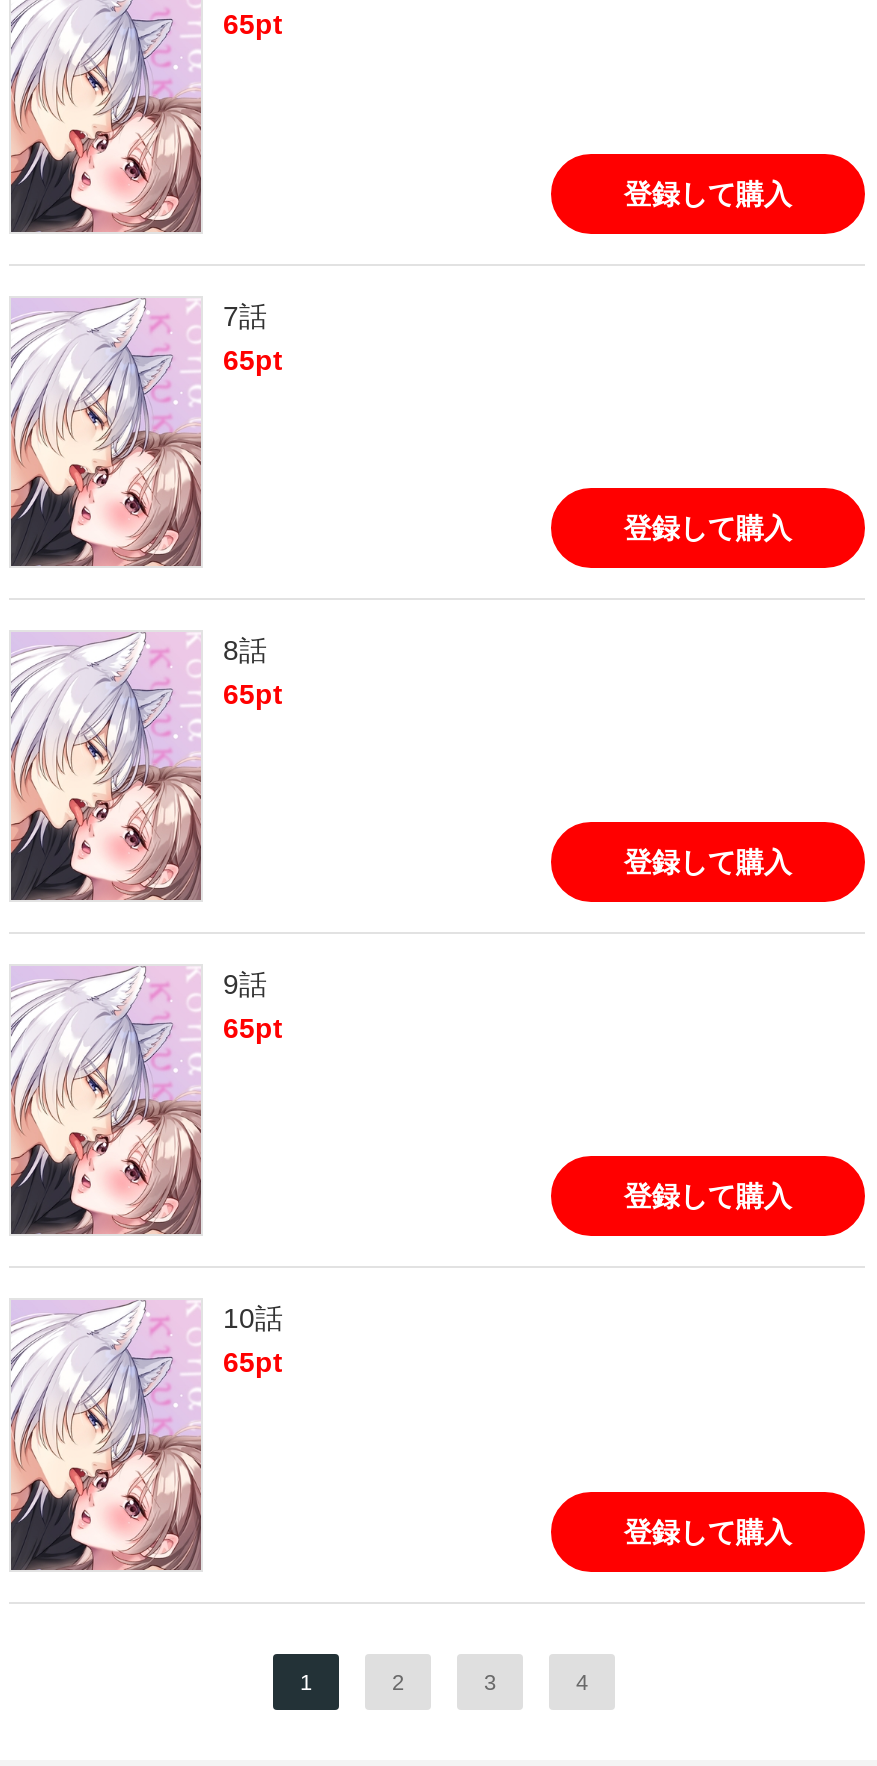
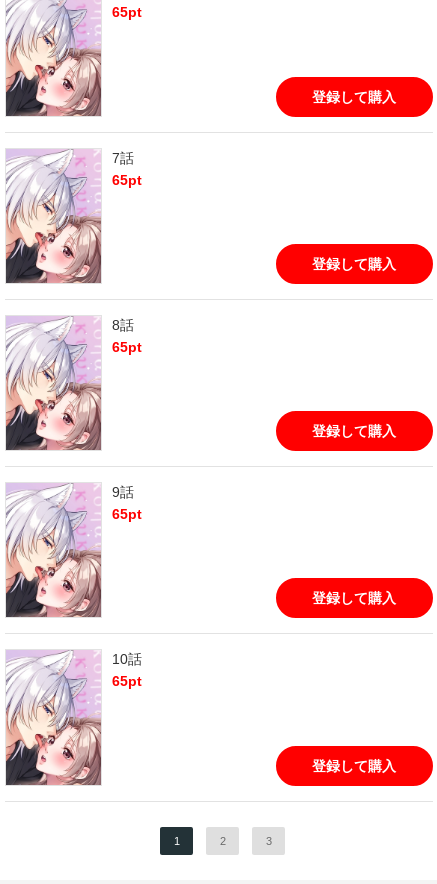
[576,1669,588,1693] 4 -> none

